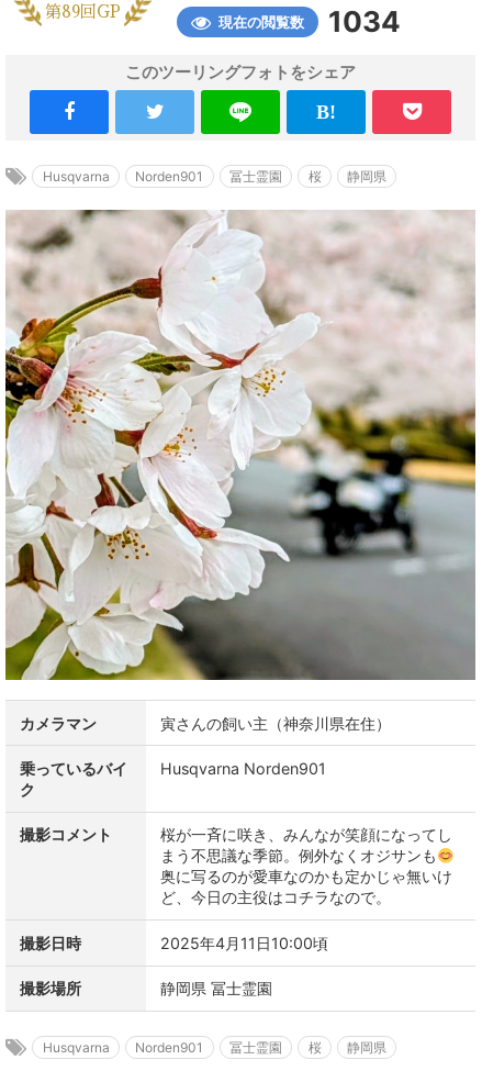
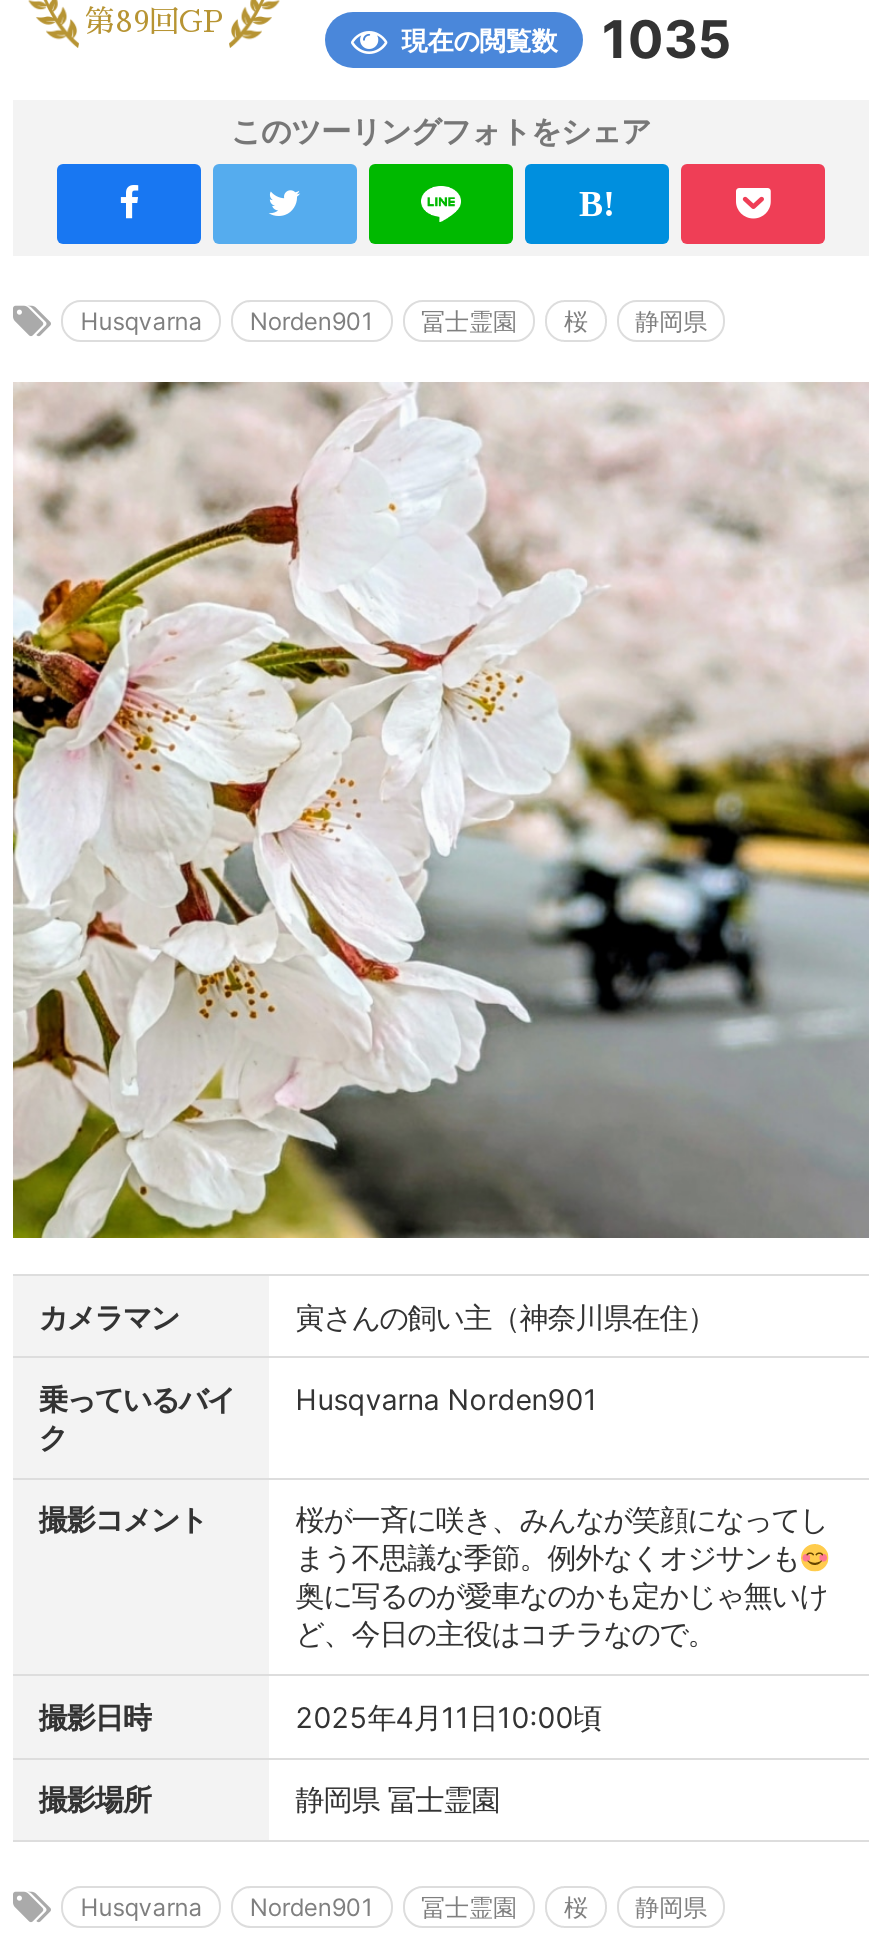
[219,5,401,39] 現在の閲覧数 1034 -> [402,9,732,71] 現在の閲覧数 1035

